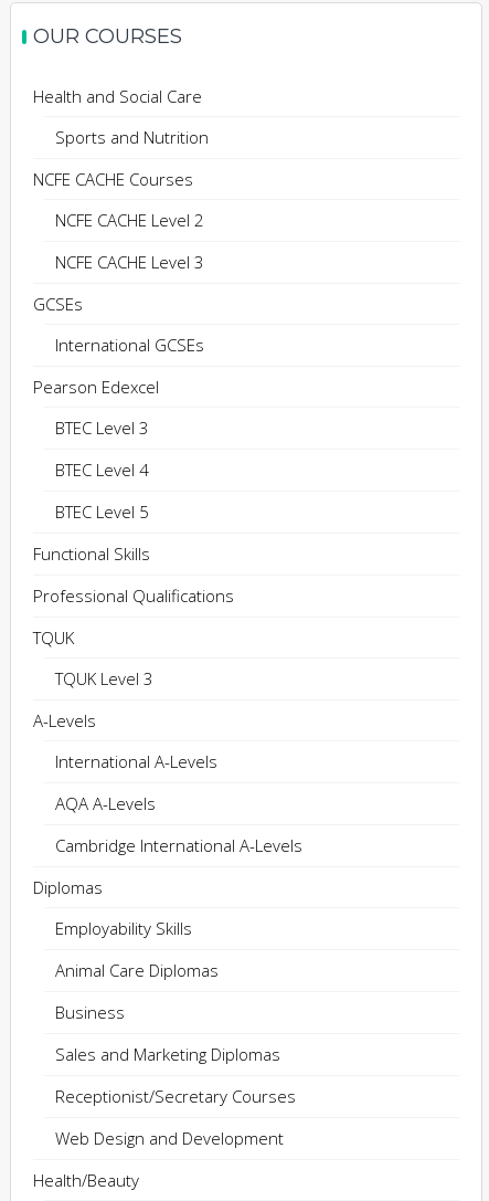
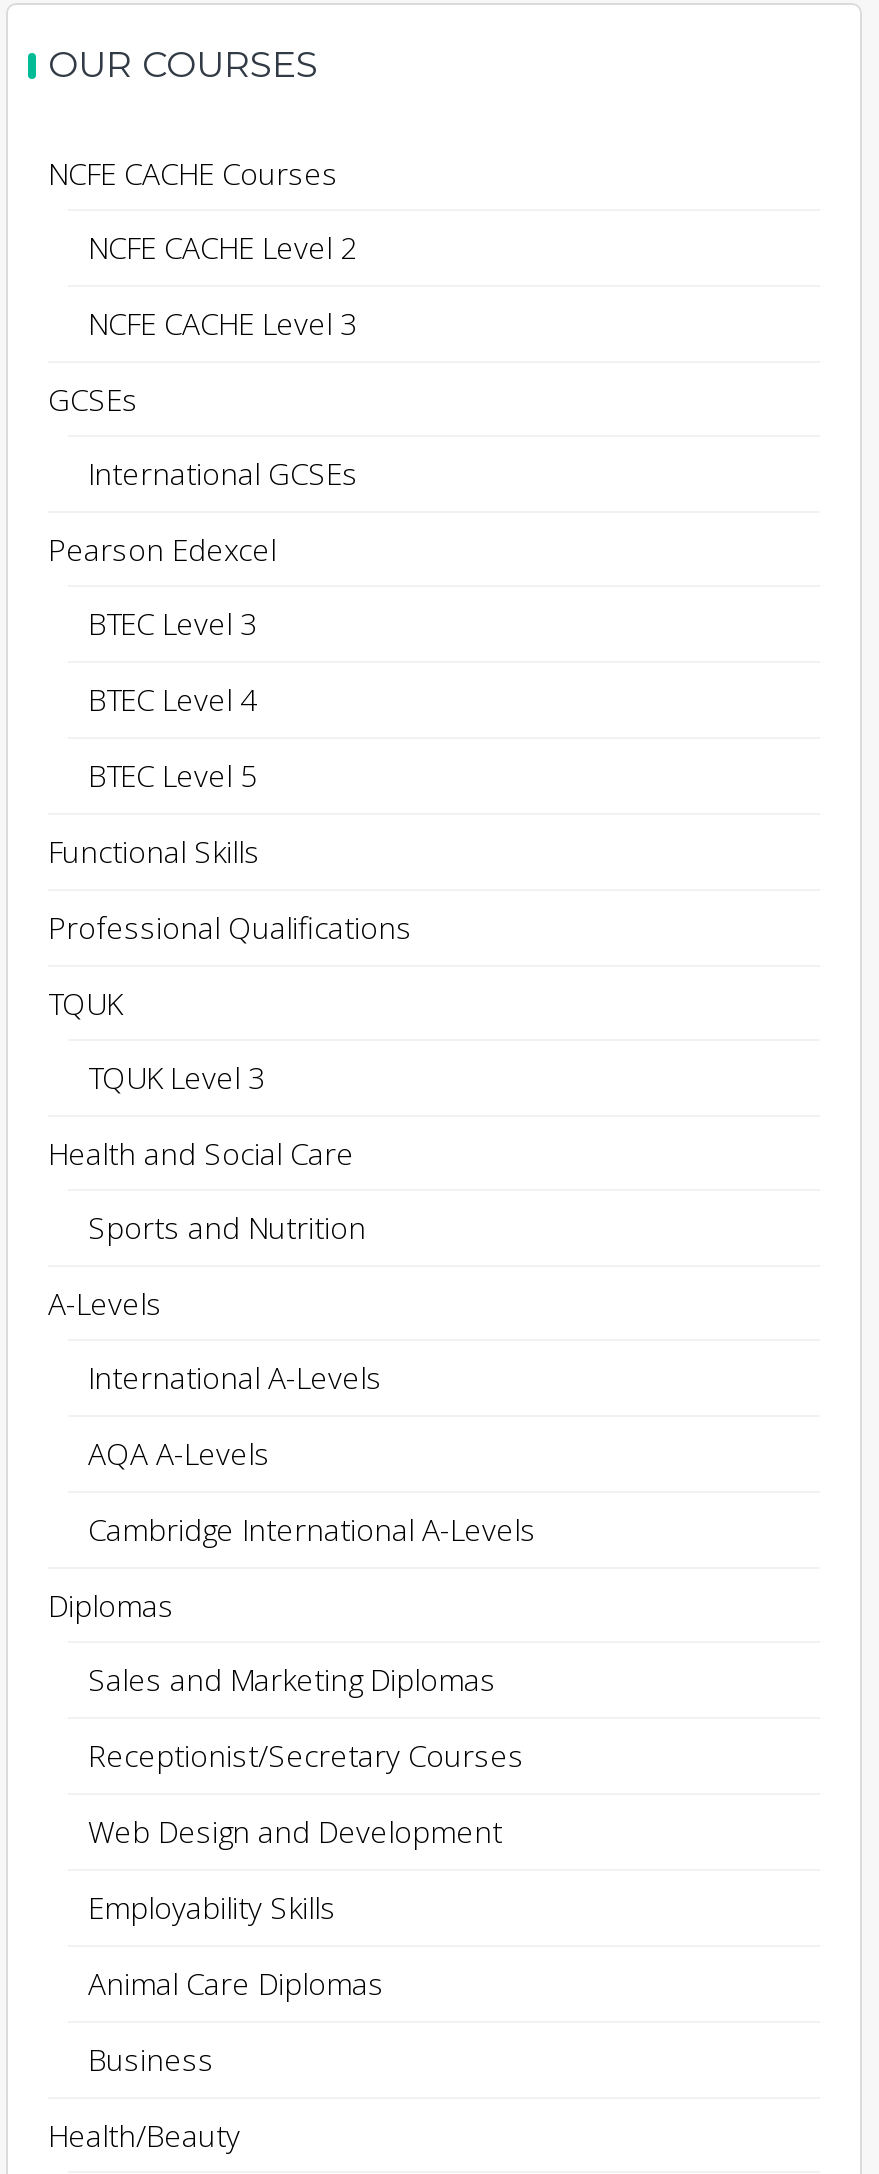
moved [33,85,209,148] -> [48,1133,366,1247]: Health and Social Care | Sports and Nutrition
moved [33,167,234,689] -> [48,153,412,1097]: NCFE CACHE Courses | NCFE CACHE Level 2 | NCFE CACHE Level 3 | ... | TQUK | TQUK Level 3
moved [55,917,219,1023] -> [88,1887,384,2079]: Employability Skills | Animal Care Diplomas | Business
moved [55,1043,296,1149] -> [88,1659,524,1851]: Sales and Marketing Diplomas | Receptionist/Secretary Courses | Web Design and Development

